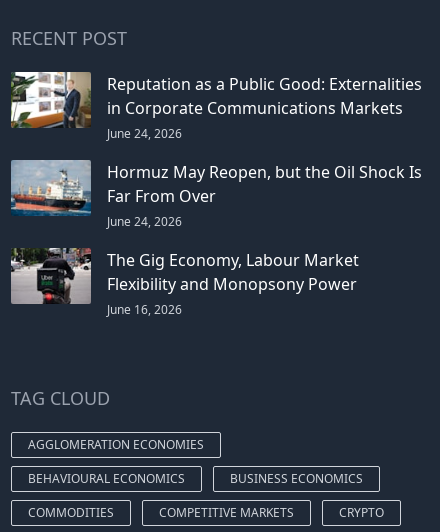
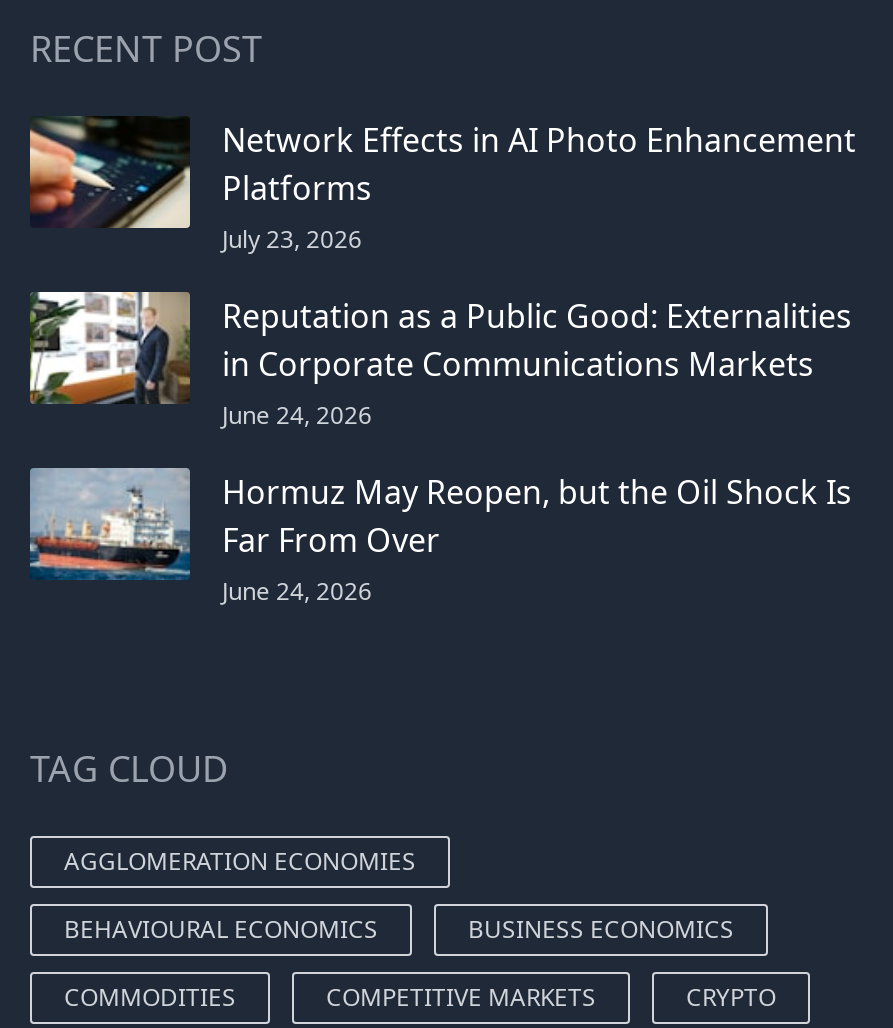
none -> [28,116,856,256] [image] | Network Effects in AI Photo Enhancement | Platforms | July 23, 2026
moved [9,70,422,230] -> [26,288,852,608]: [image] | Reputation as a Public Good: Externalities | in Corporate Communications Markets | June 24, 2026 | Hormuz May Reopen, but the Oil Shock Is | Far From Over | June 24, 2026
[10,247,359,318] [image] | The Gig Economy, Labour Market | Flexibility and Monopsony Power | June 16, 2026 -> none

